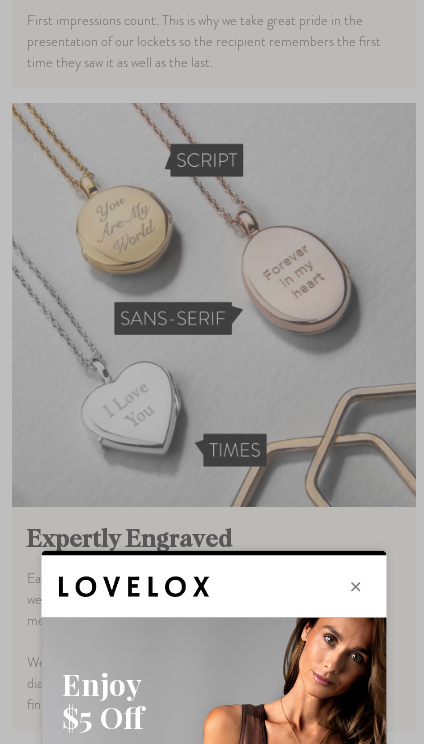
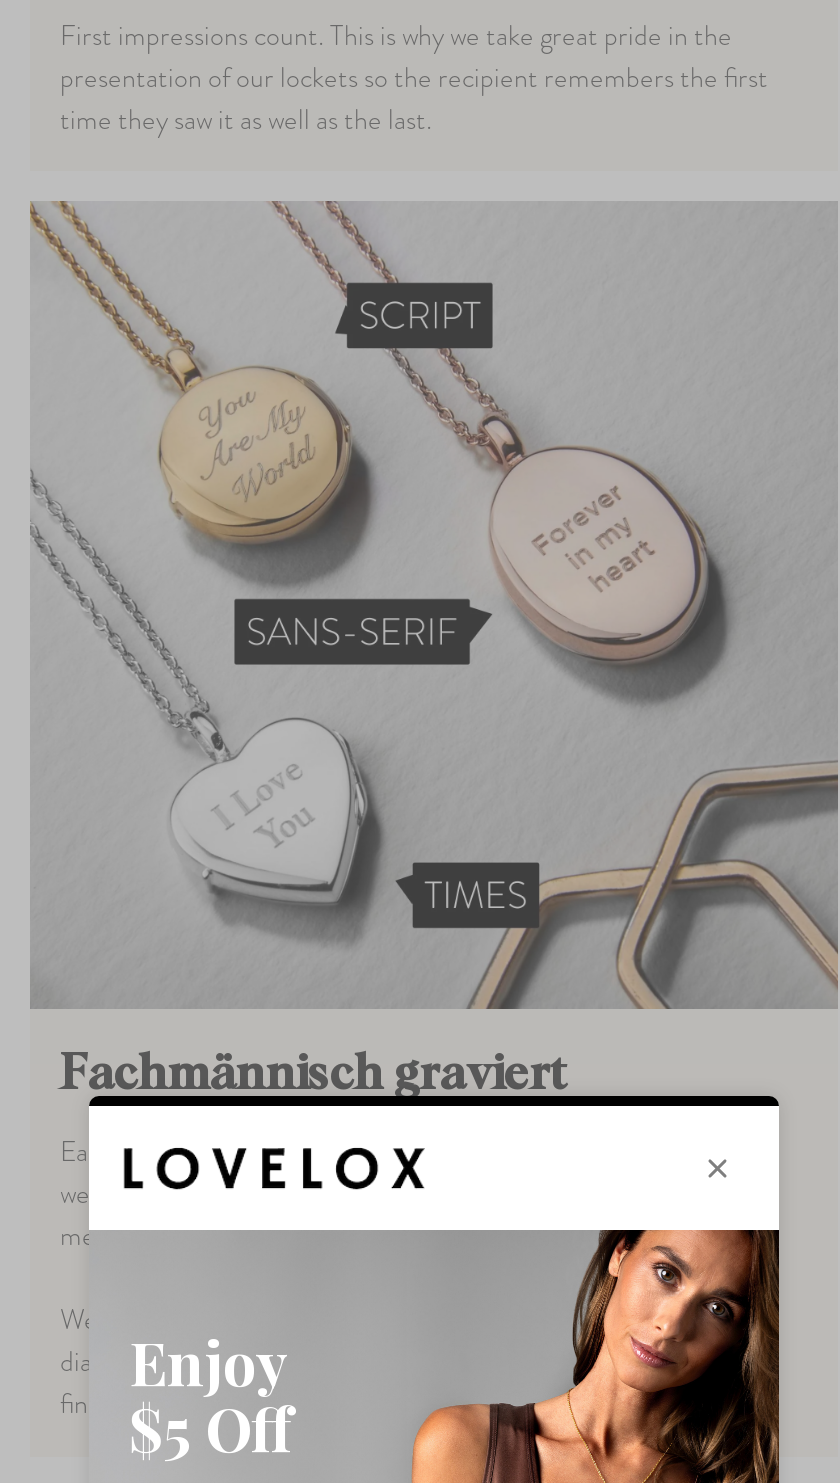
[27,528,232,552] Expertly Engraved -> [60,1051,568,1099] Fachmännisch graviert

